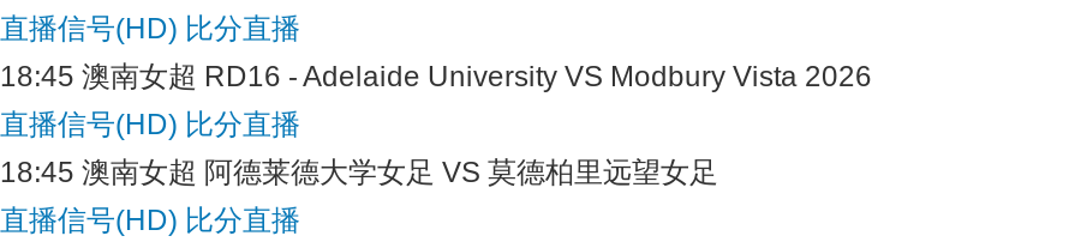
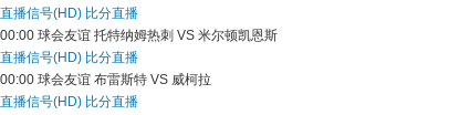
[0,60,872,93] 18:45 澳南女超RD16 - Adelaide University VS Modbury Vista 2026 -> [0,28,278,43] 00:00 球会友谊托特纳姆热刺 VS 米尔顿凯恩斯
[0,156,718,189] 18:45 澳南女超阿德莱德大学女足 VS 莫德柏里远望女足 -> [0,72,211,87] 00:00 球会友谊布雷斯特 VS 威柯拉

